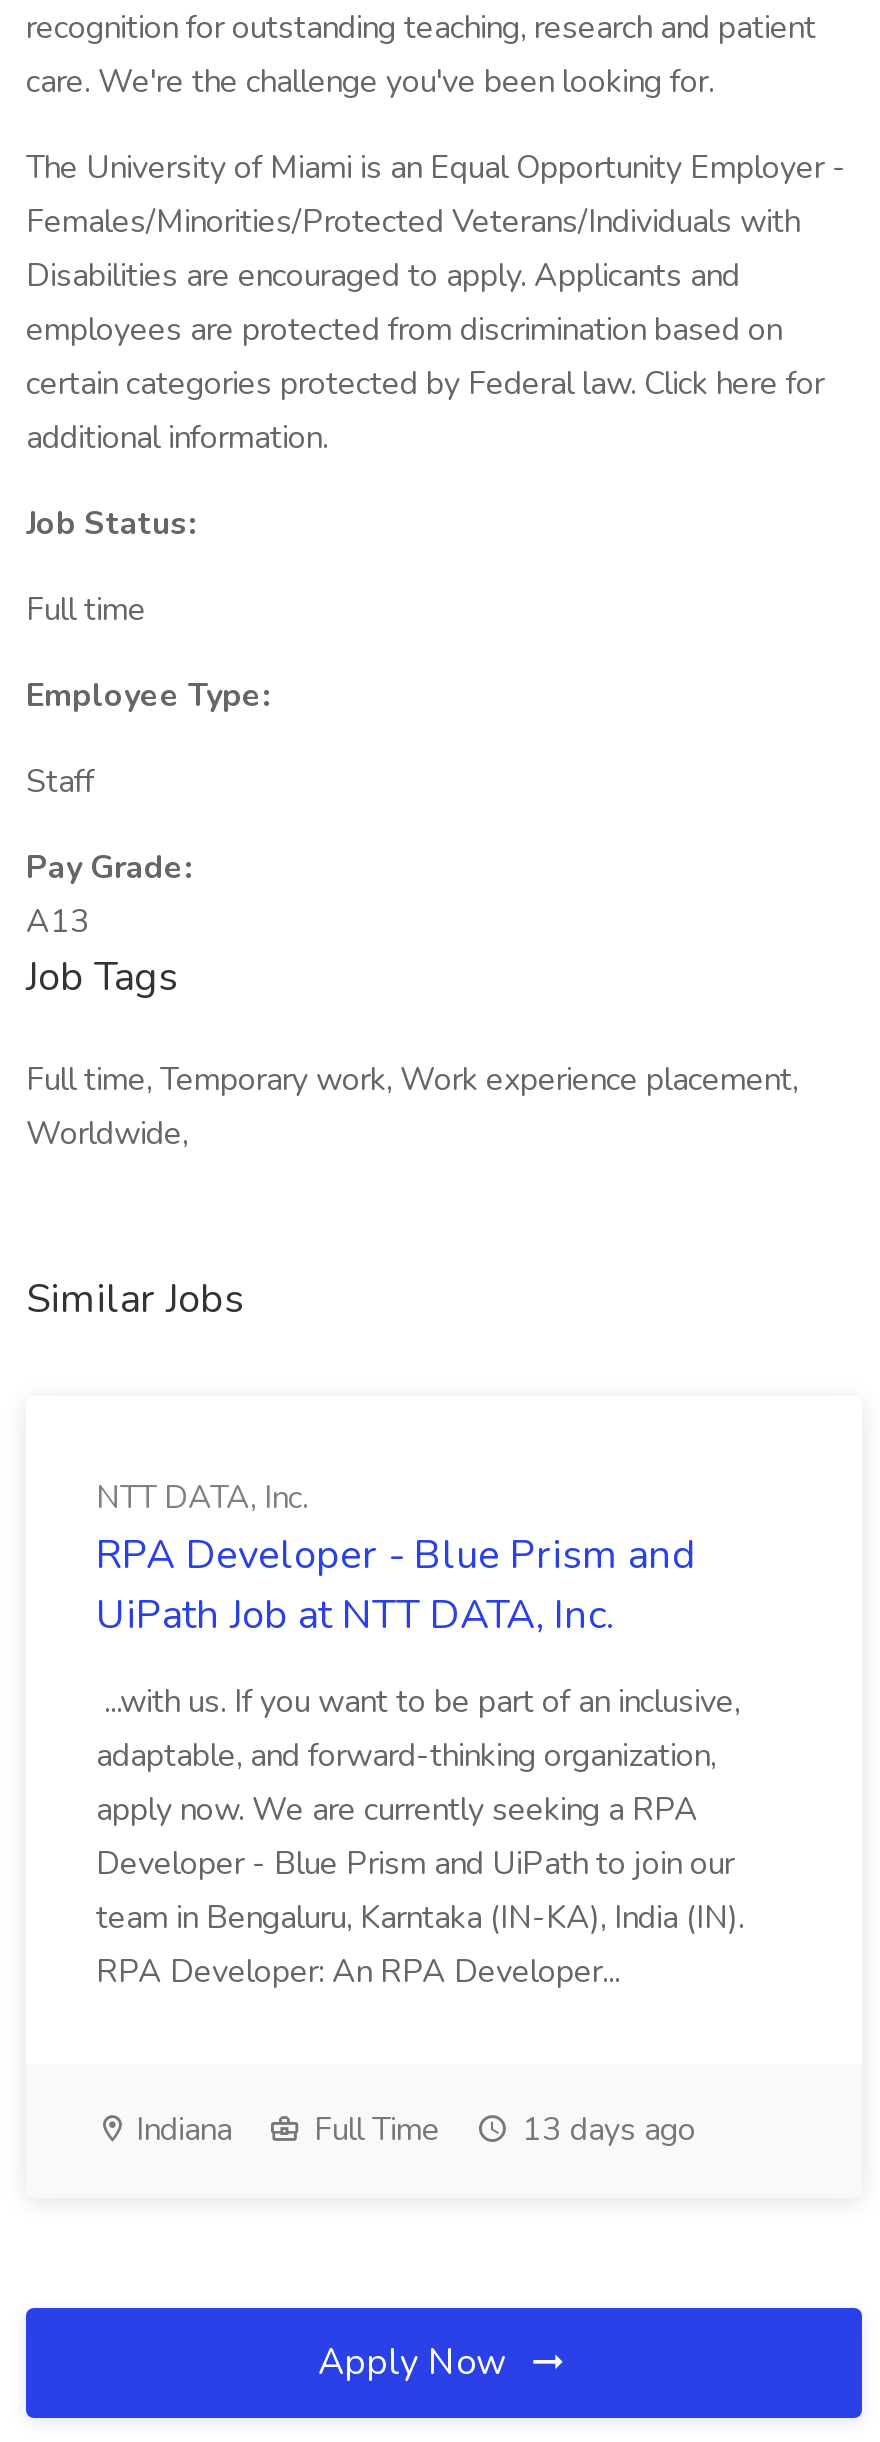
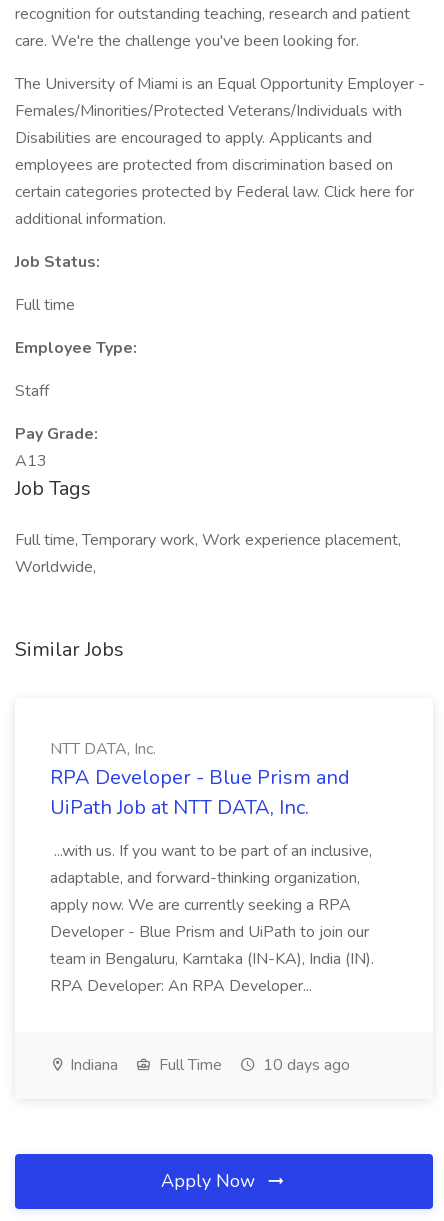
[128,2108,696,2152] Indiana Full Time 13 days ago -> [66,1054,350,1076] Indiana Full Time 10 days ago

